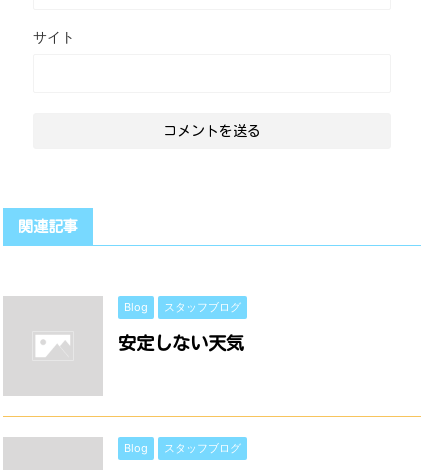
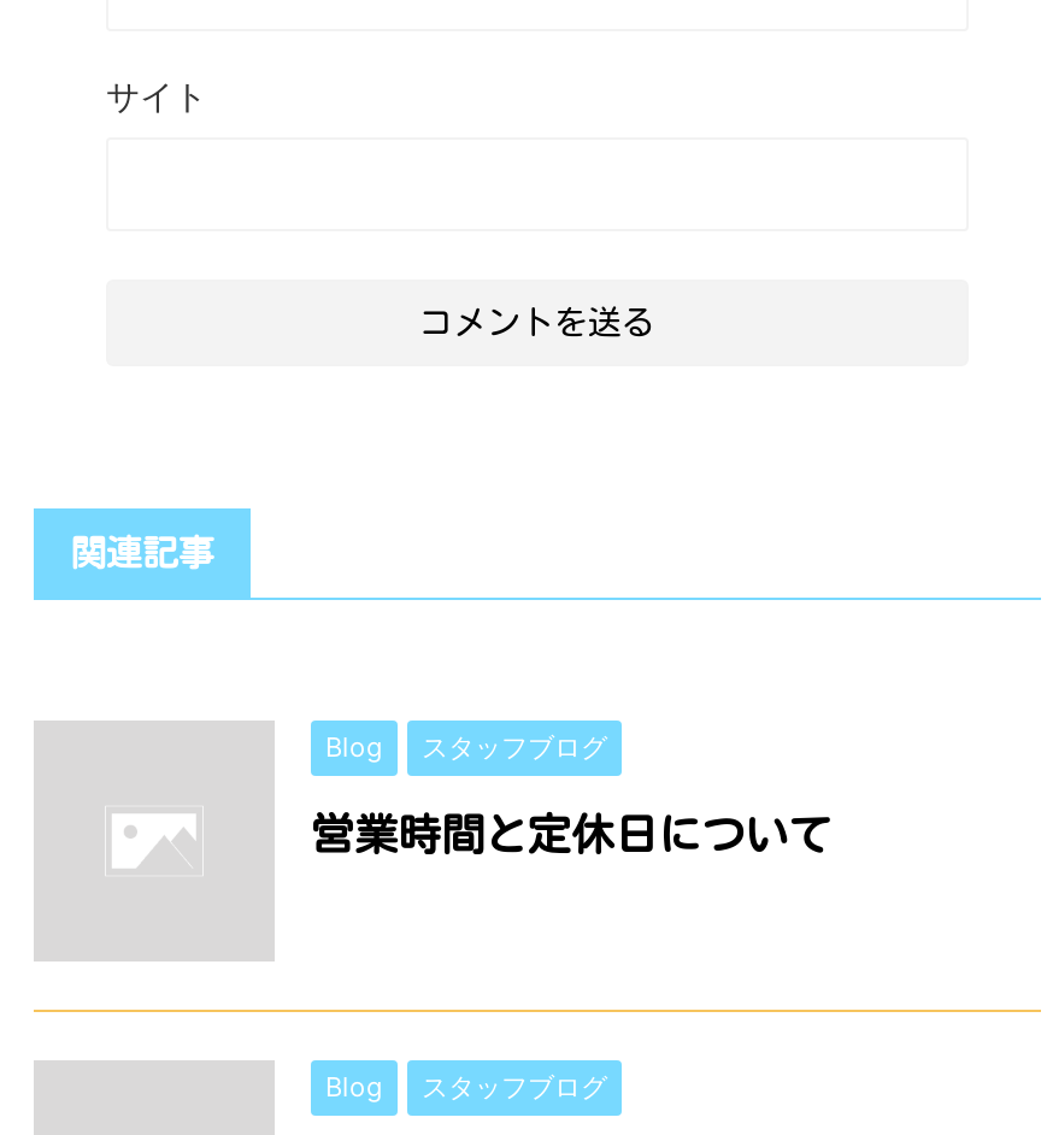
[118,334,244,352] 安定しない天気 -> [311,812,831,855] 営業時間と定休日について

